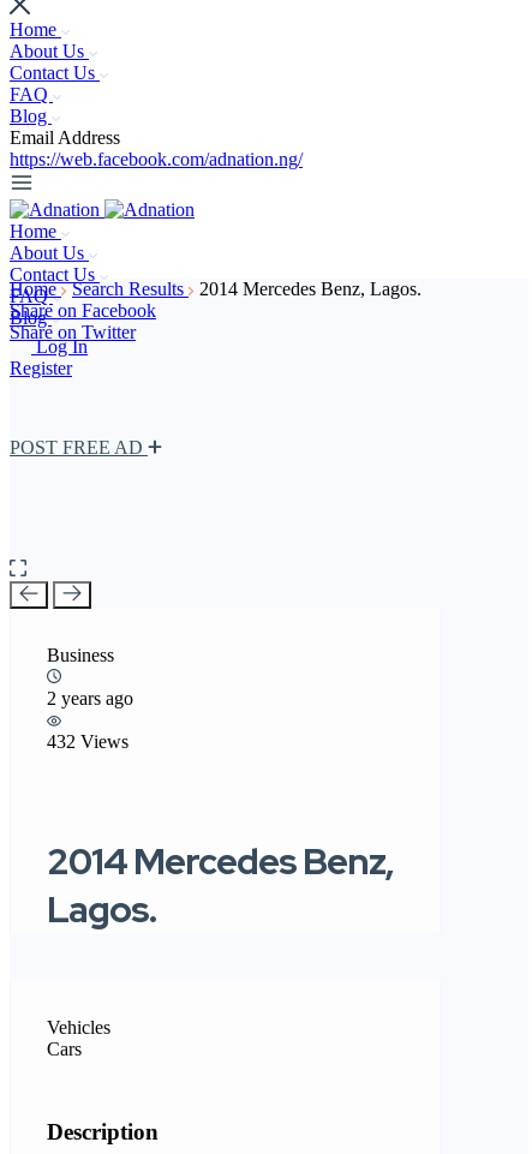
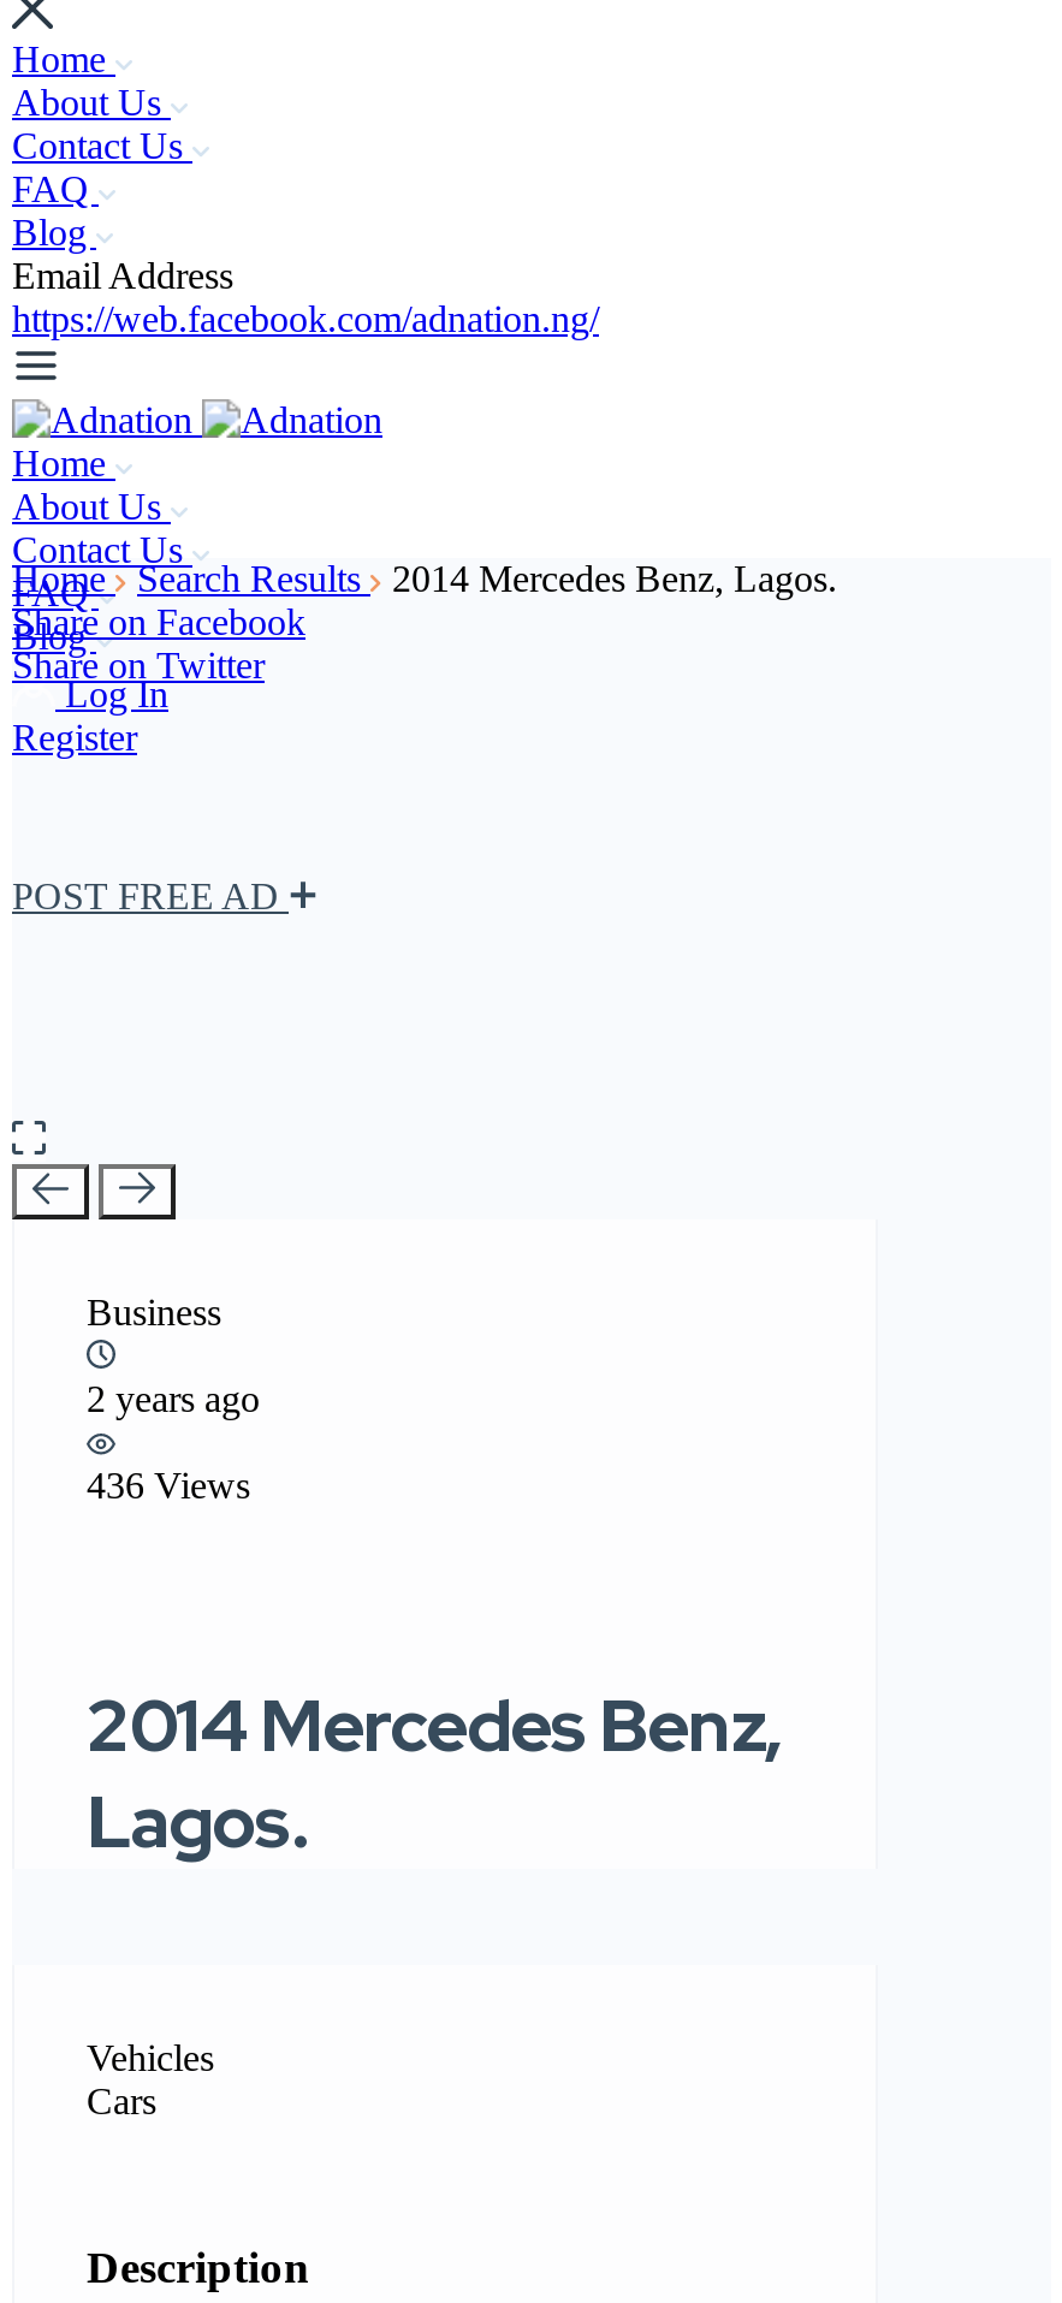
[47,731,128,752] 432 Views -> [87,1465,250,1506] 436 Views

